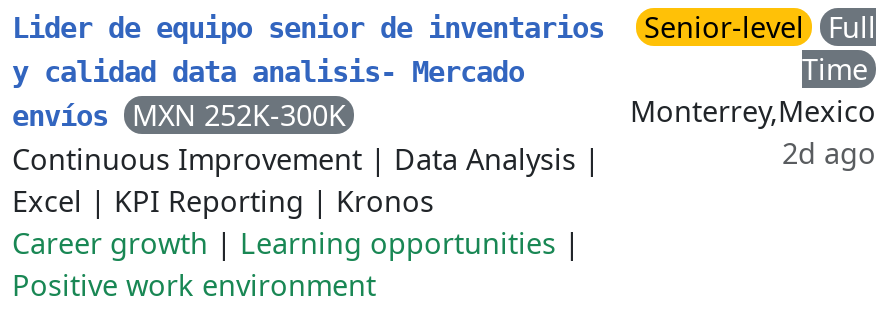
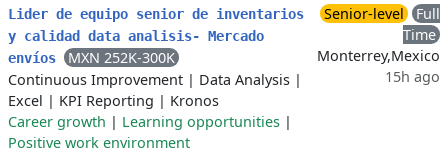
[782,134,876,172] 2d ago -> [385,67,440,86] 15h ago

